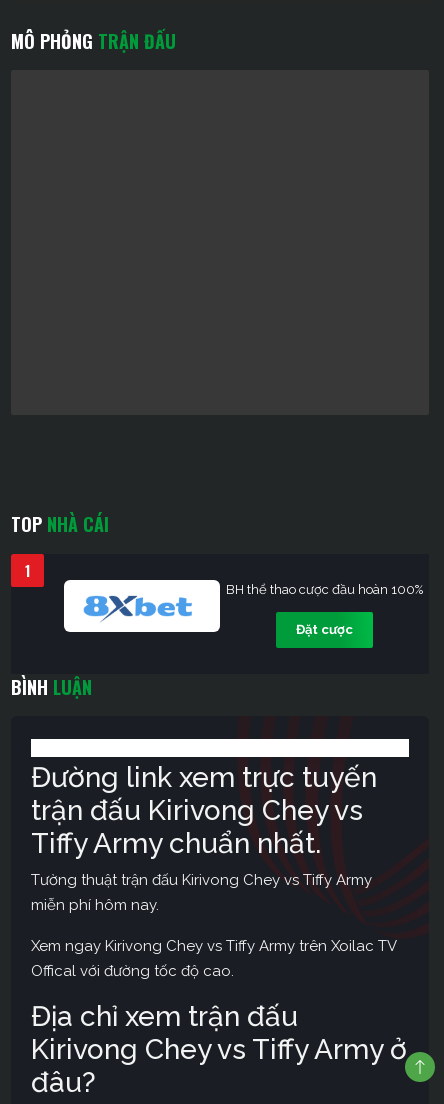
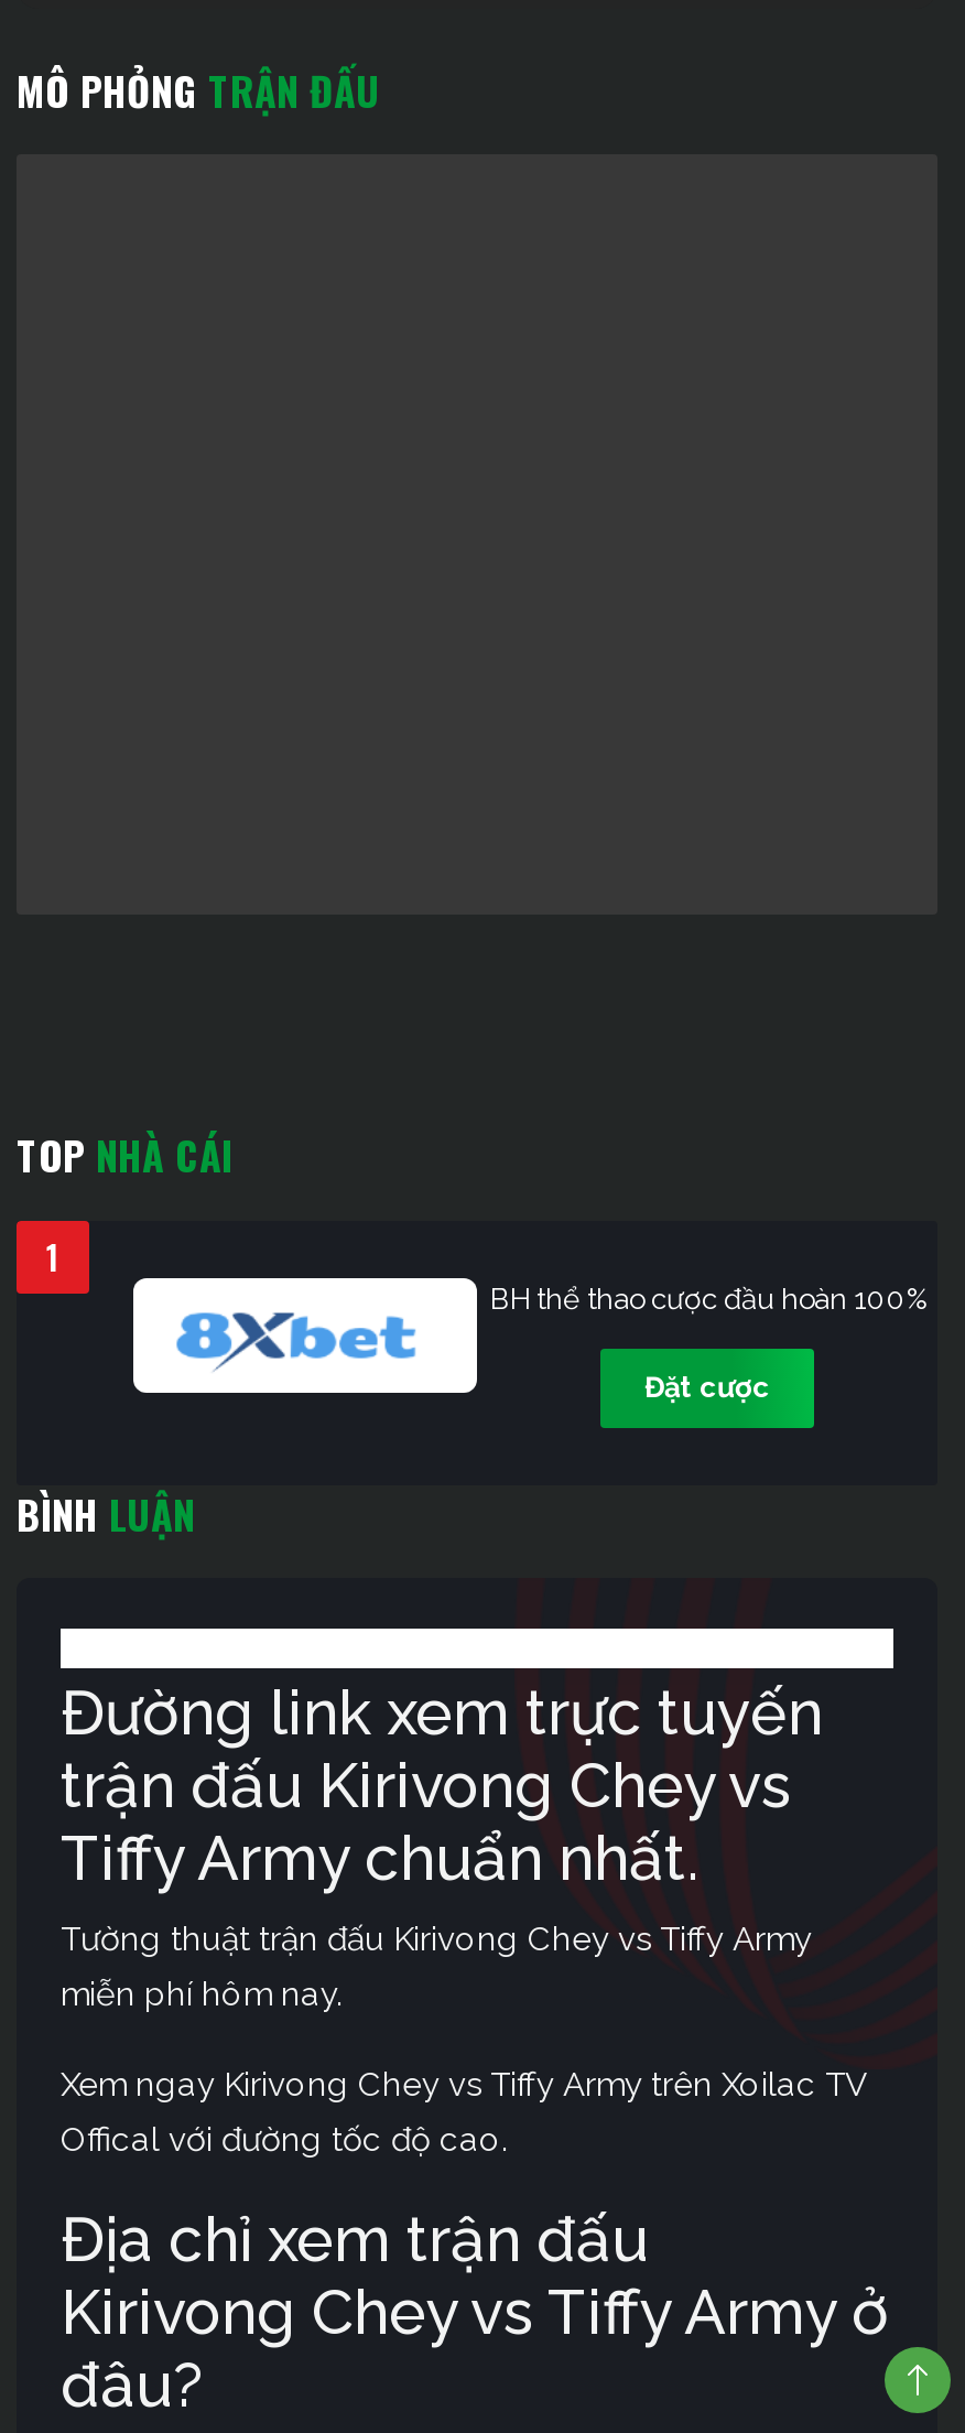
[404,1051,436,1095] [image] -> [882,2318,953,2415] [image]

